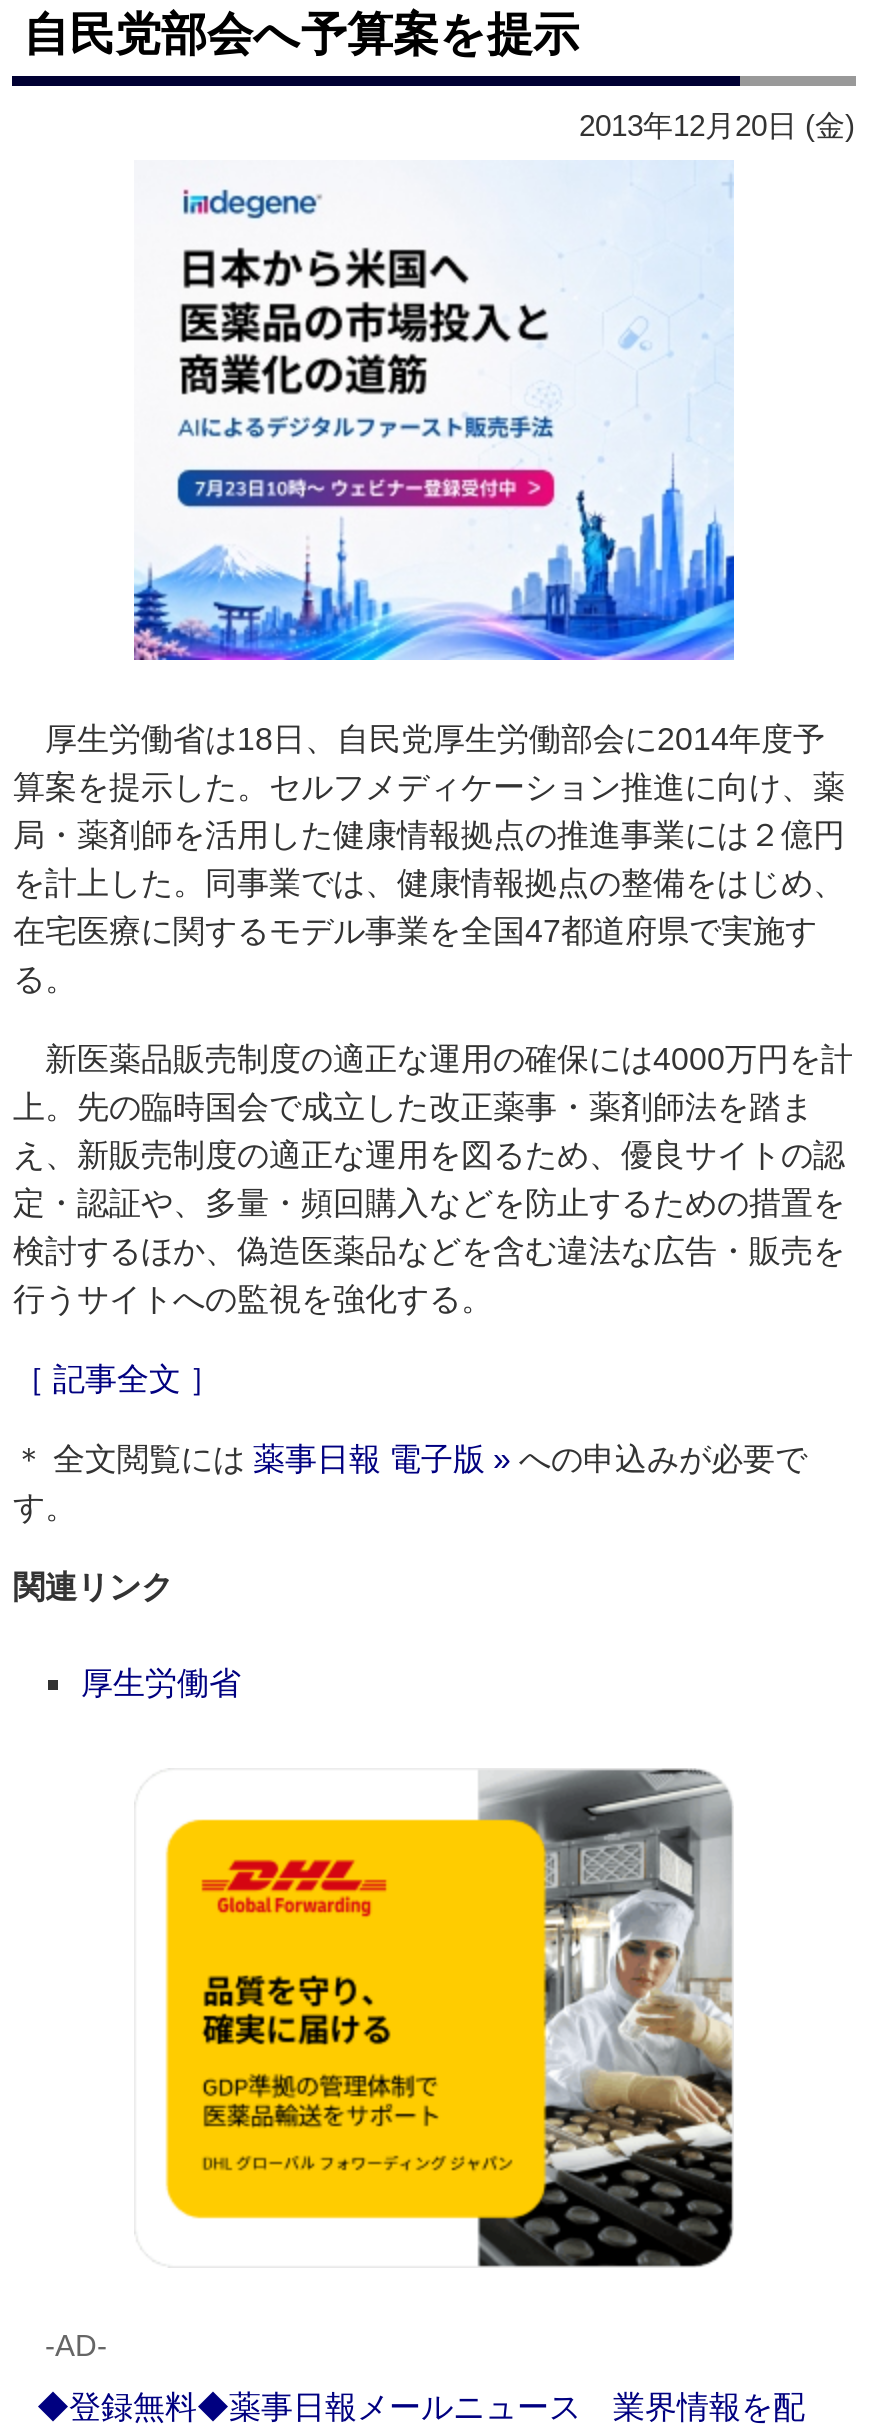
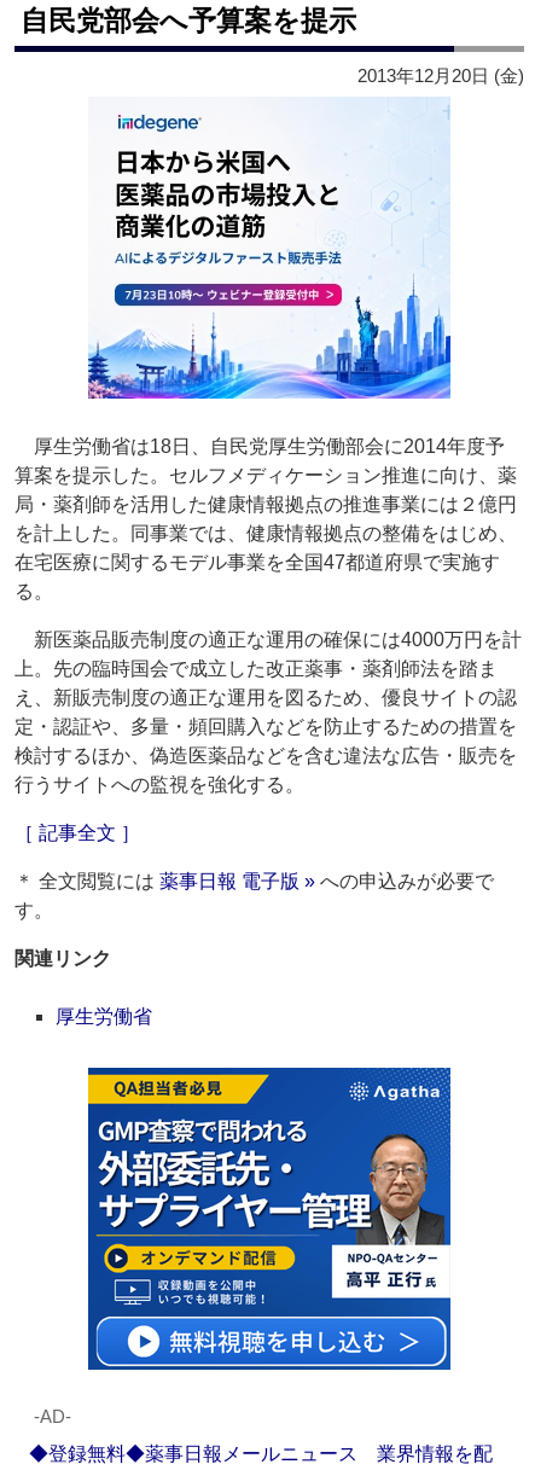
[134,1768,734,2268] [image] -> [87,1067,452,1371] [image]

